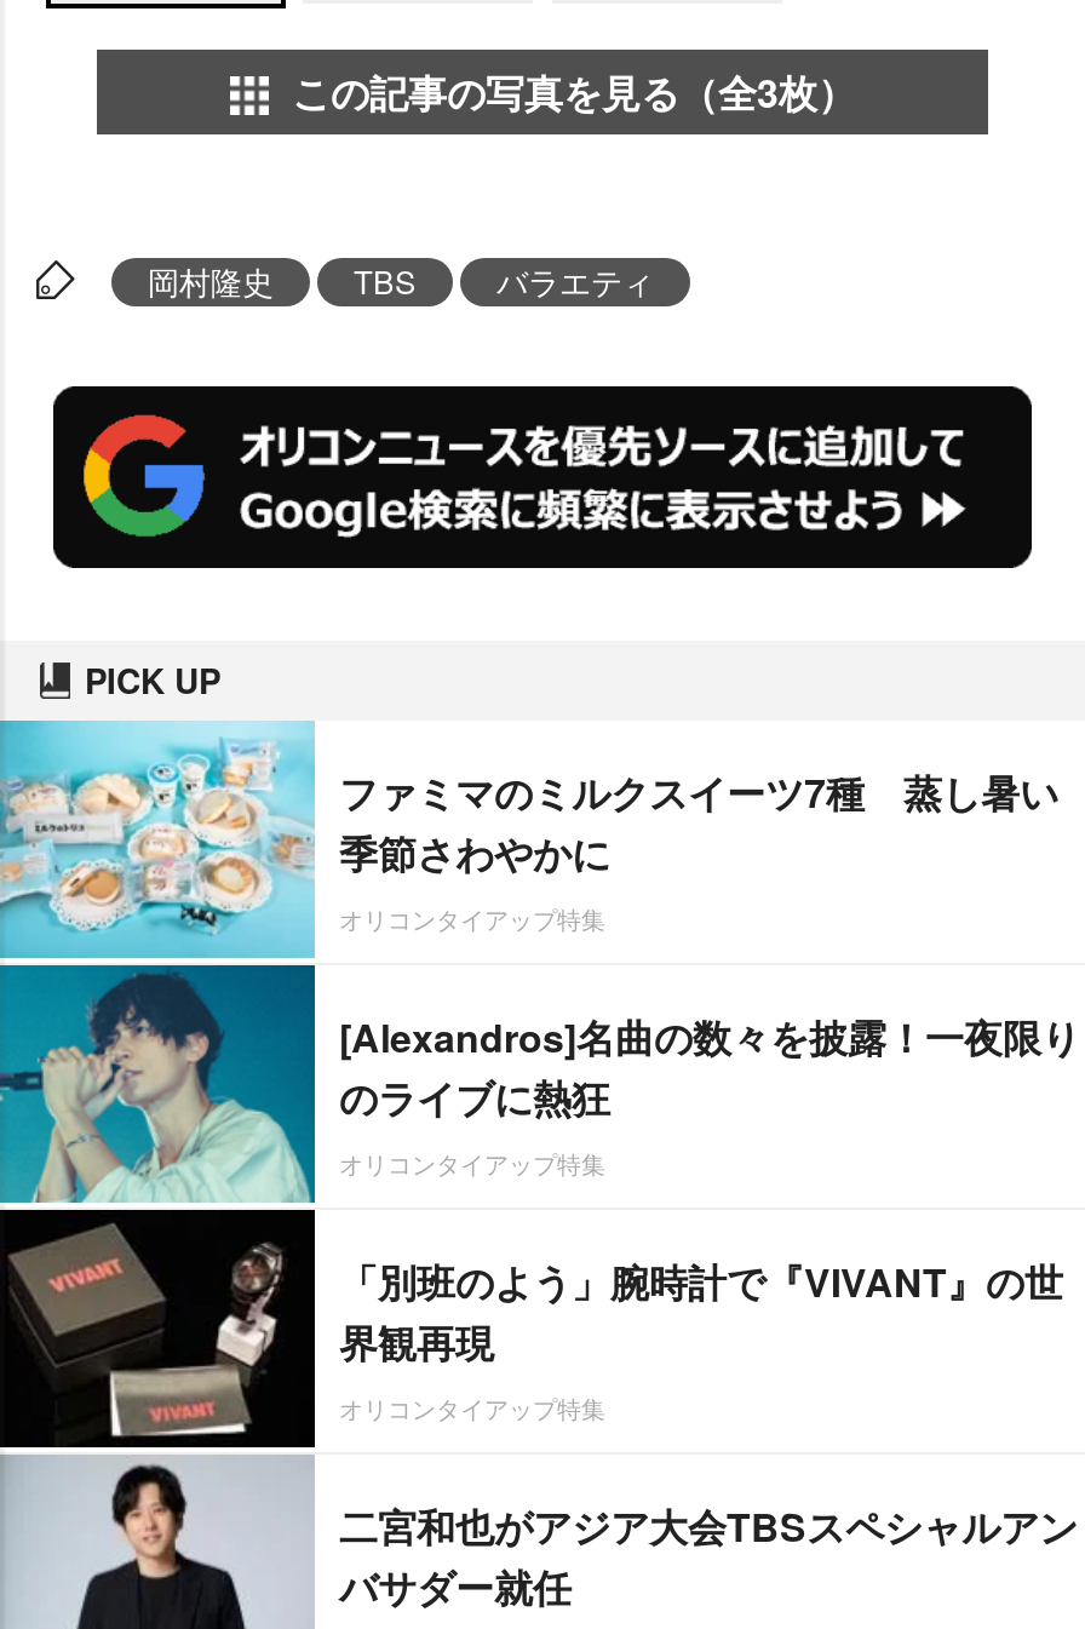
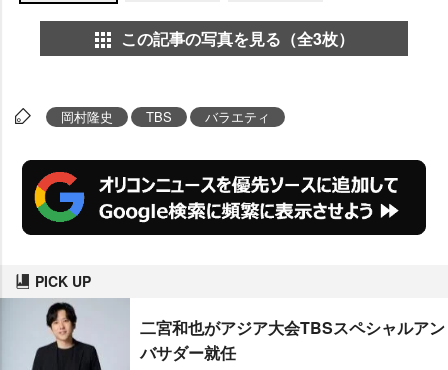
[7,721,1080,1450] [image] | ファミマのミルクスイーツ7種 蒸し暑い | 季節さわやかに | オリコンタイアップ特集 | [Alexandros]名曲の数々を披露！一夜限り | のライブに熱狂 | オリコンタイアップ特集 | 「別班のよう」腕時計で『VIVANT』の世 | 界観再現 | オリコンタイアップ特集 -> none

